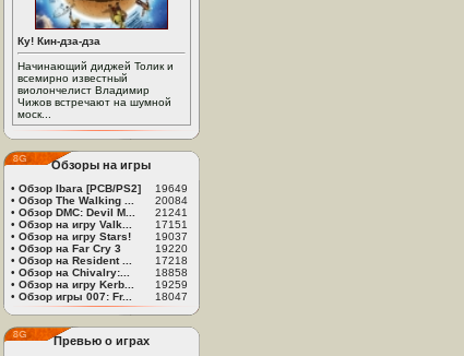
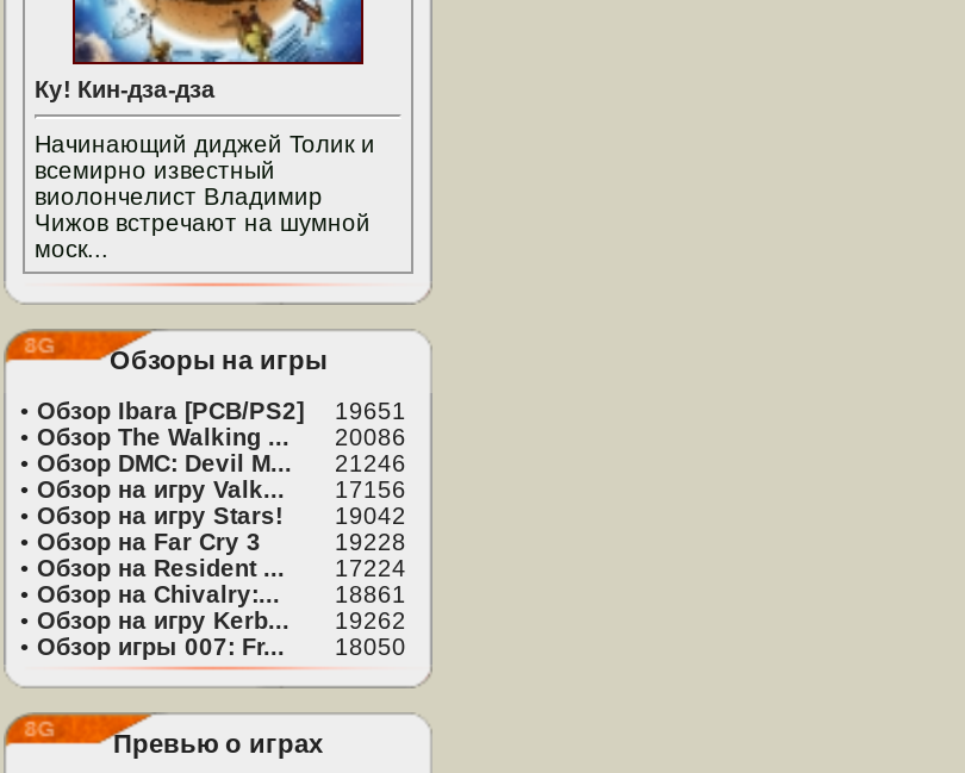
[11,182,188,194] • Обзор Ibara [PCB/PS2] 19649 -> [20,398,406,424] • Обзор Ibara [PCB/PS2] 19651
[11,194,188,206] • Обзор The Walking ... 20084 -> [20,424,406,450] • Обзор The Walking ... 20086
[11,206,188,218] • Обзор DMC: Devil M... 21241 -> [20,450,406,476] • Обзор DMC: Devil M... 21246
[11,218,188,230] • Обзор на игру Valk... 17151 -> [20,476,406,503] • Обзор на игру Valk... 17156
[11,230,188,242] • Обзор на игру Stars! 19037 -> [20,503,406,529] • Обзор на игру Stars! 19042
[155,242,188,254] 19220 -> [335,529,406,555] 19228
[11,254,188,266] • Обзор на Resident ... 17218 -> [20,555,406,581] • Обзор на Resident ... 17224
[155,266,188,278] 18858 -> [335,581,406,607] 18861
[11,278,188,290] • Обзор на игру Kerb... 19259 -> [20,607,406,634] • Обзор на игру Kerb... 19262
[11,290,188,302] • Обзор игры 007: Fr... 18047 -> [20,634,406,660] • Обзор игры 007: Fr... 18050

